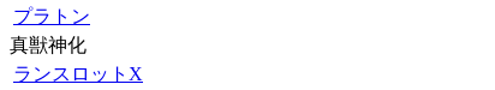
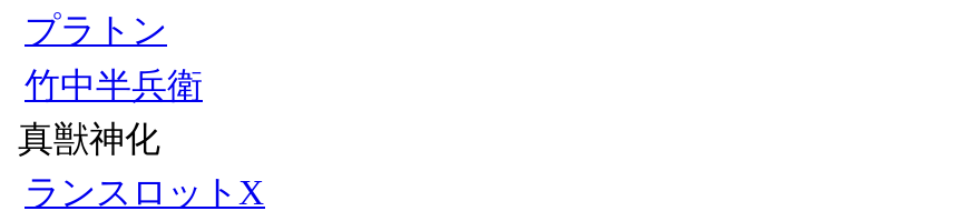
none -> [25,67,203,104] 竹中半兵衛

